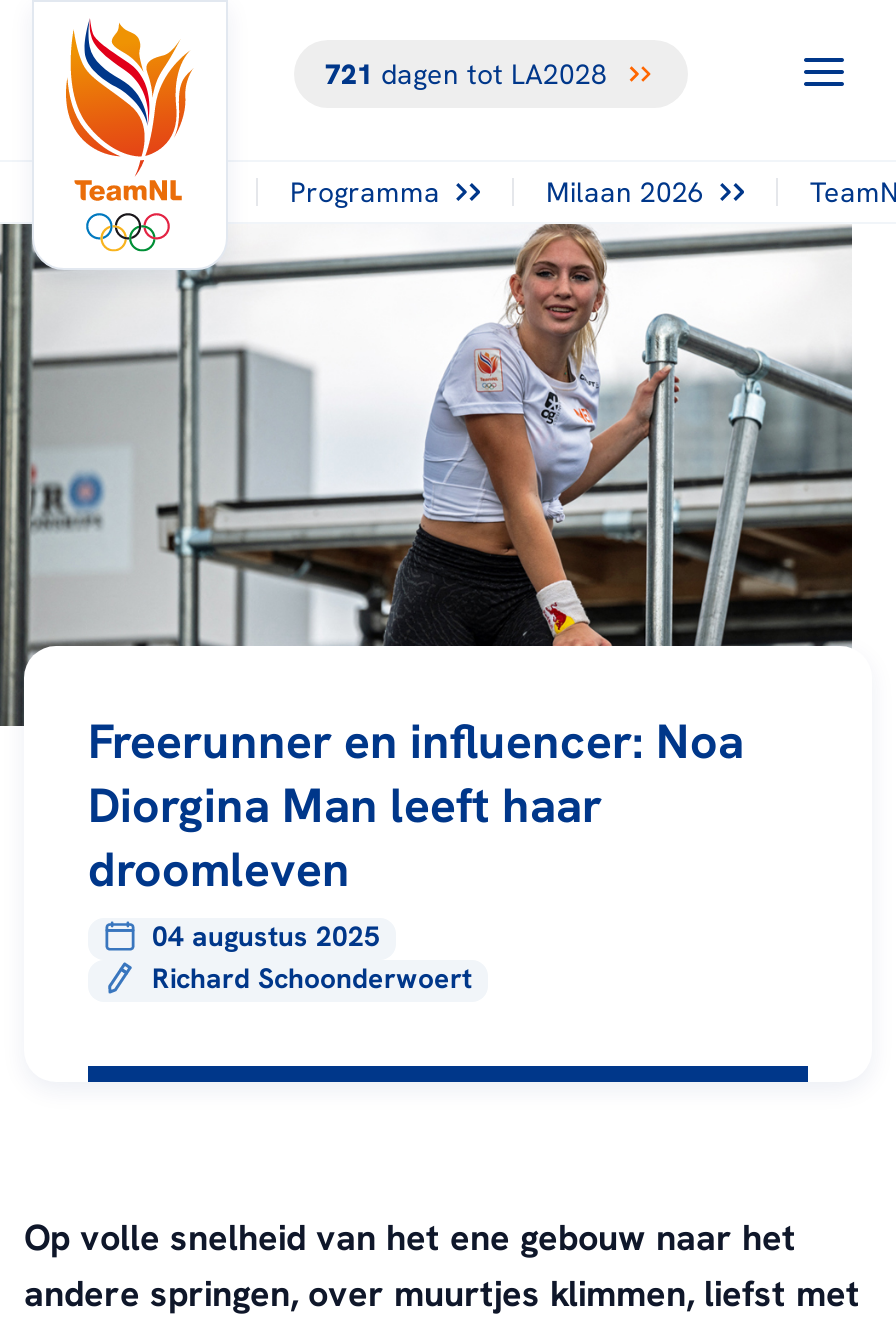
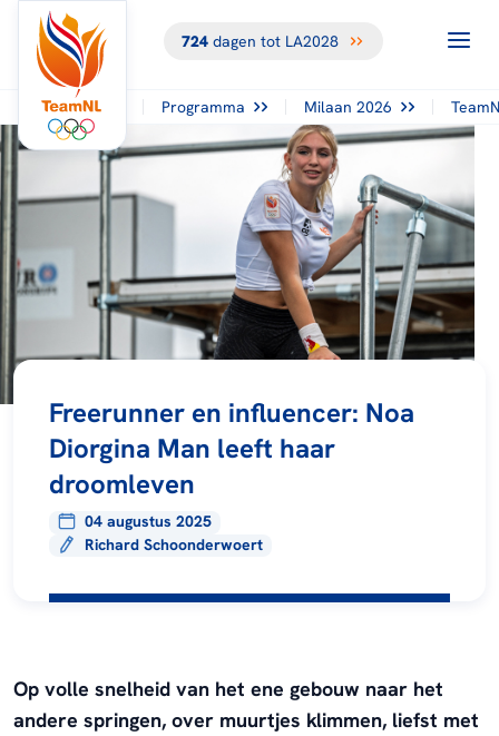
[325,56,607,92] 721 dagen tot LA2028 -> [181,31,338,51] 724 dagen tot LA2028

